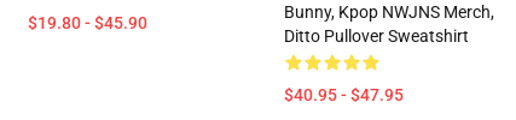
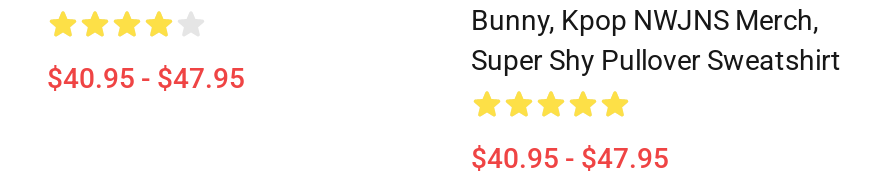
[28,13,147,32] $19.80 - $45.90 -> [47,62,245,94] $40.95 - $47.95
[284,26,469,46] Ditto Pullover Sweatshirt -> [471,44,841,76] Super Shy Pullover Sweatshirt

